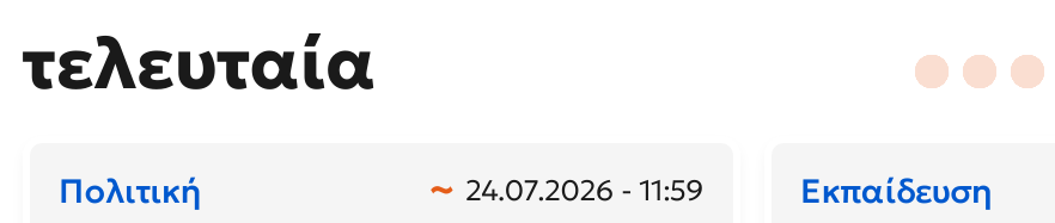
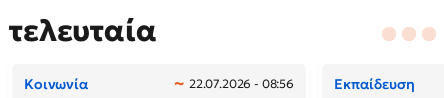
[59,169,705,212] Πολιτική | 24.07.2026 - 11:59 -> [24,75,294,93] Κοινωνία | 22.07.2026 - 08:56

